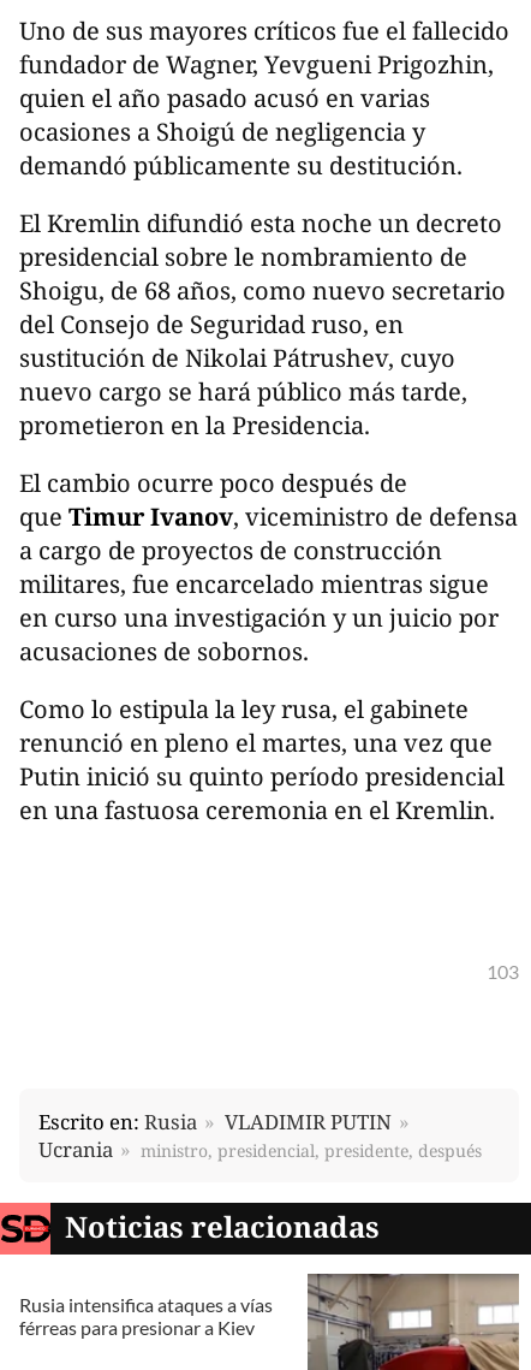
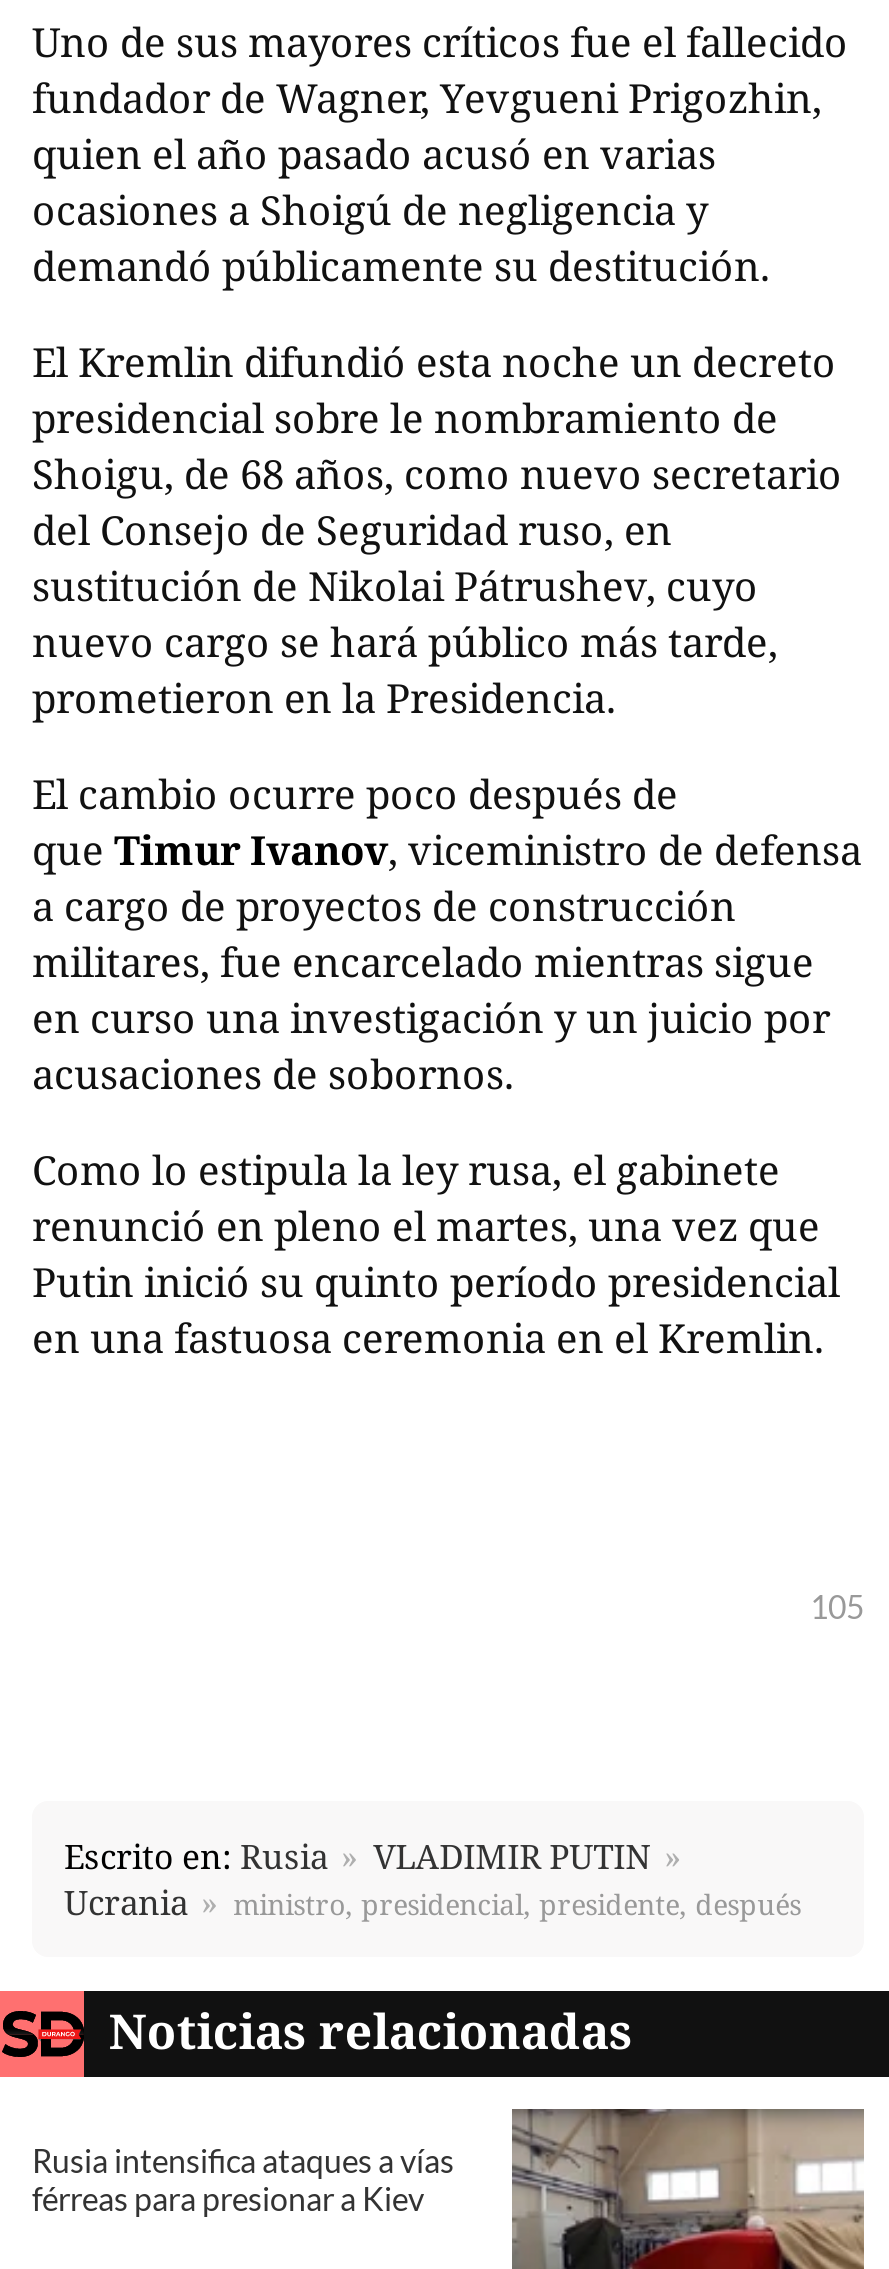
[487,960,519,983] 103 -> [810,1587,864,1625] 105

